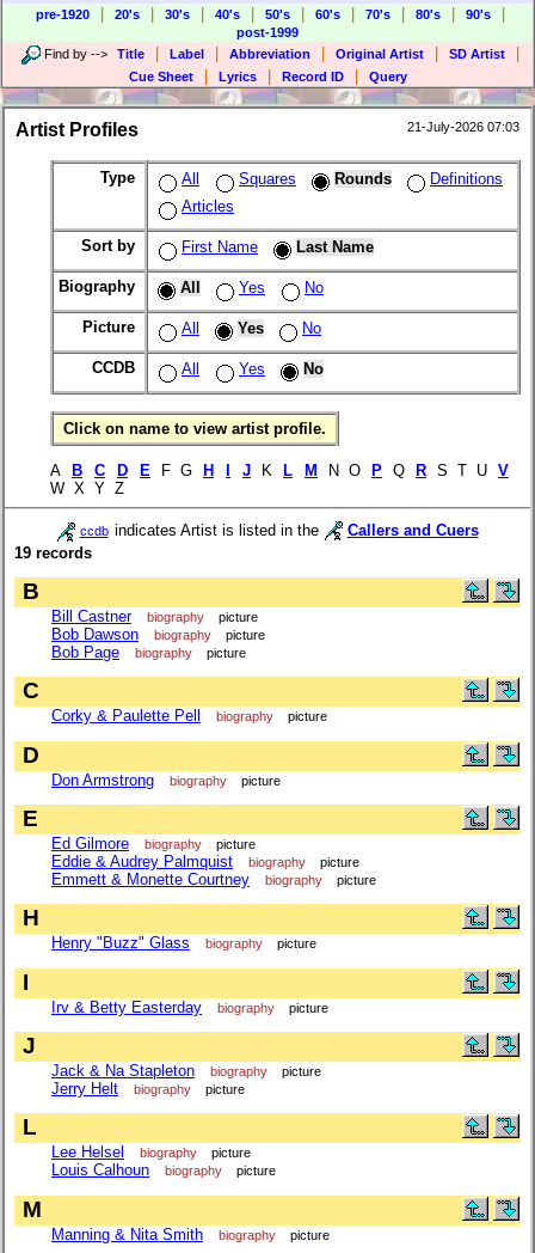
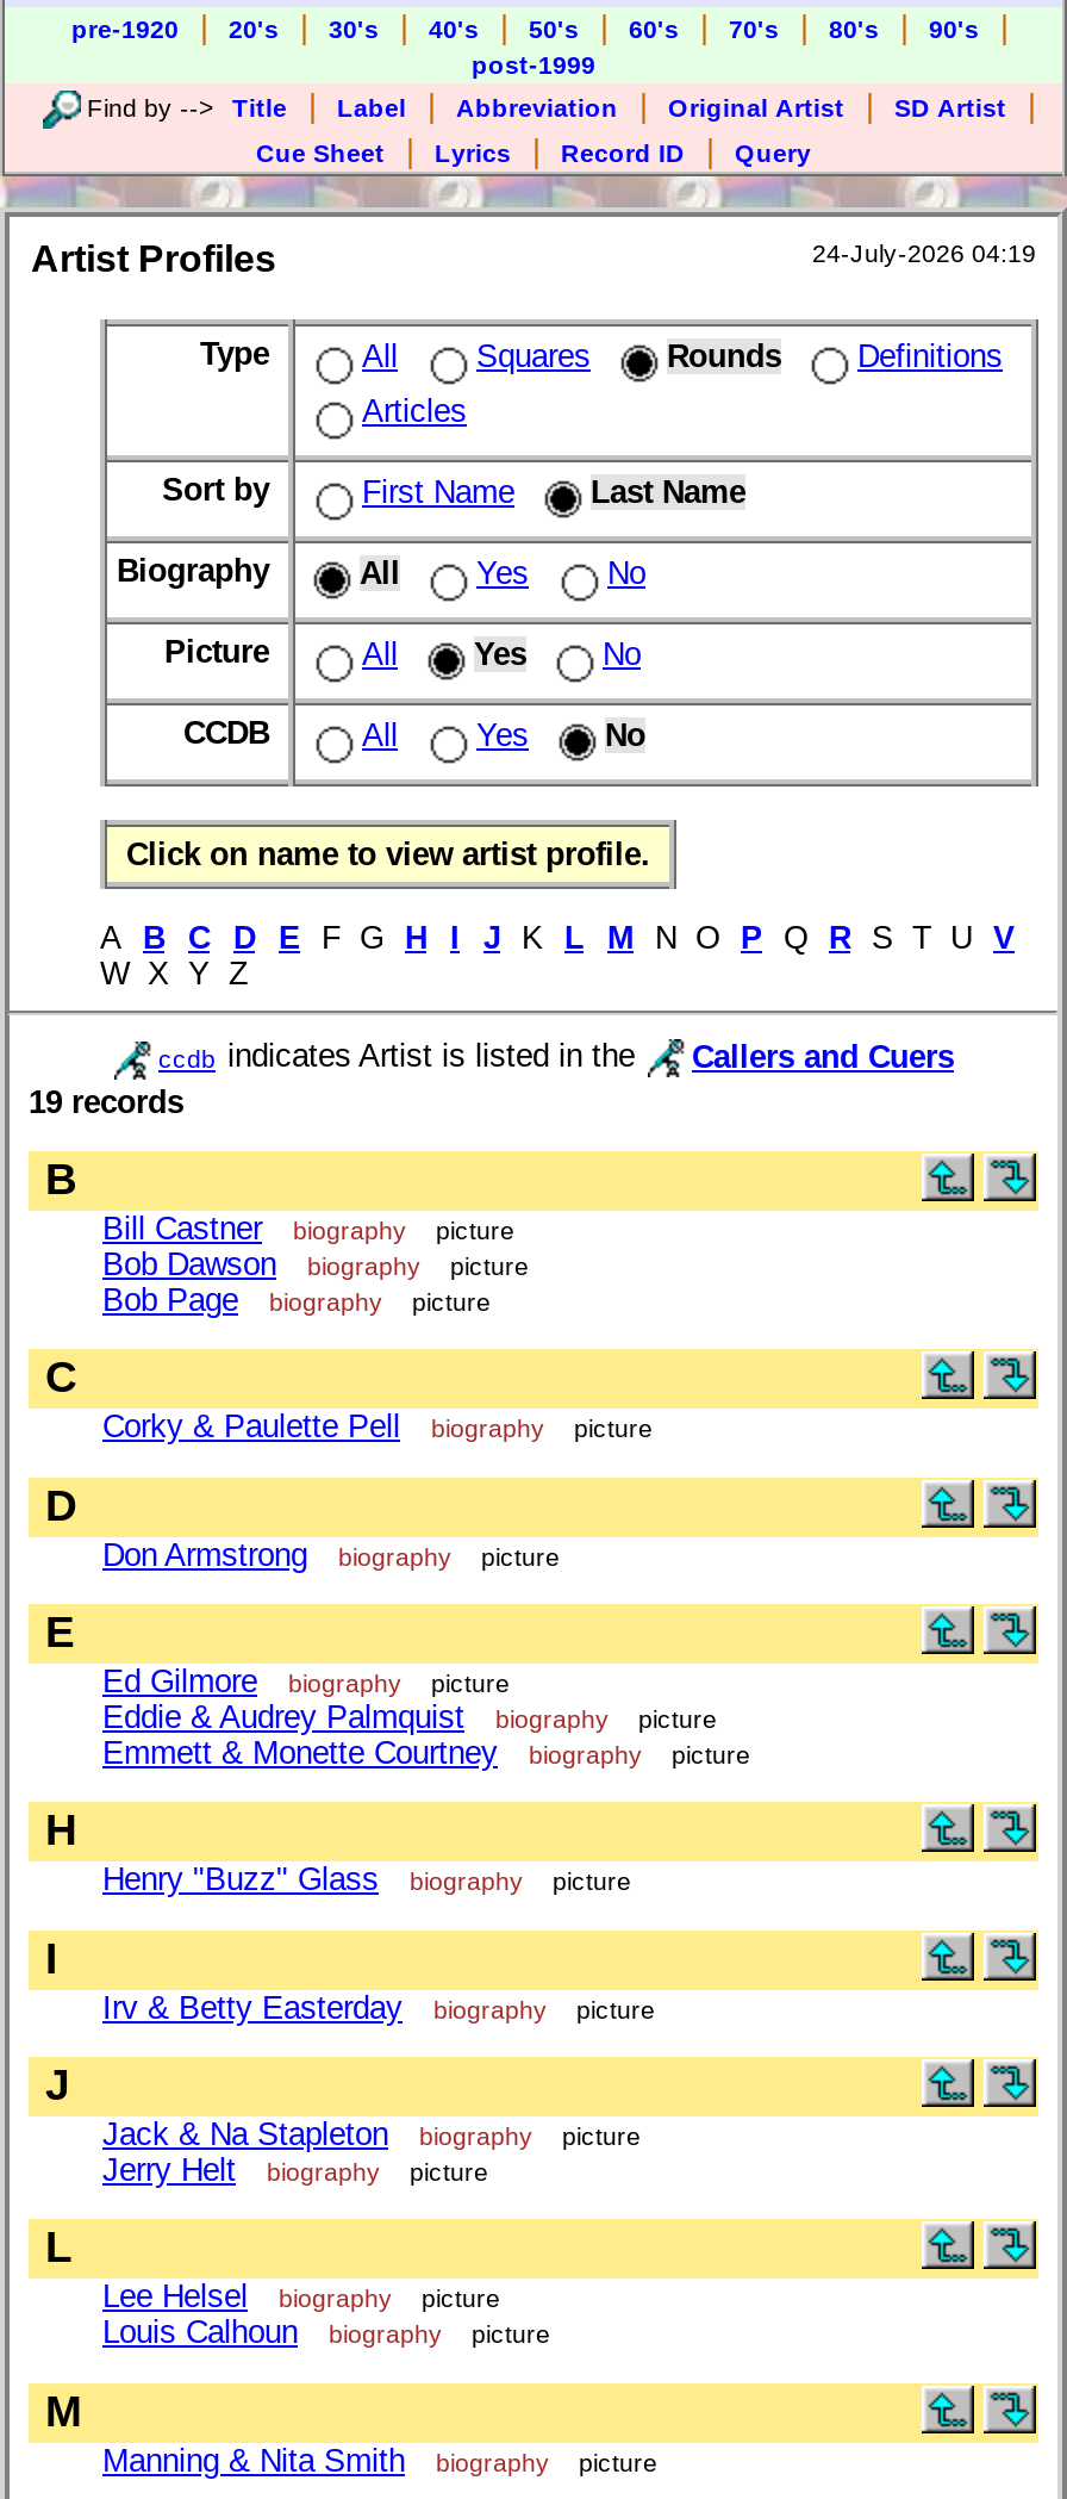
[407,120,519,134] 21-July-2026 07:03 -> [812,239,1036,268] 24-July-2026 04:19

